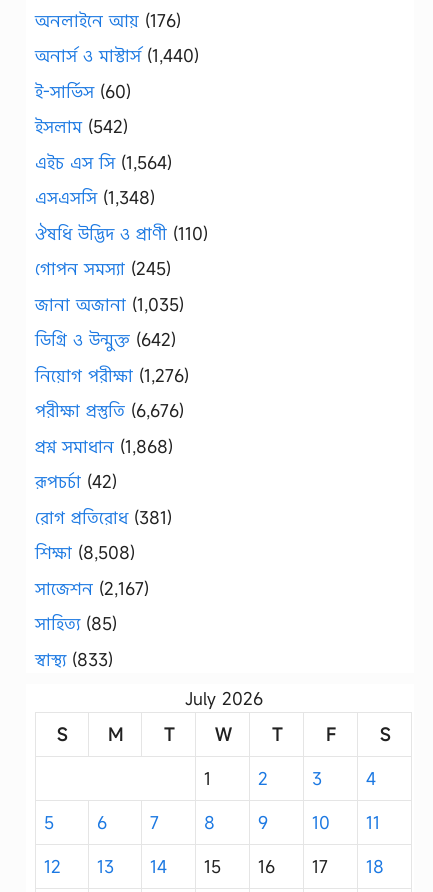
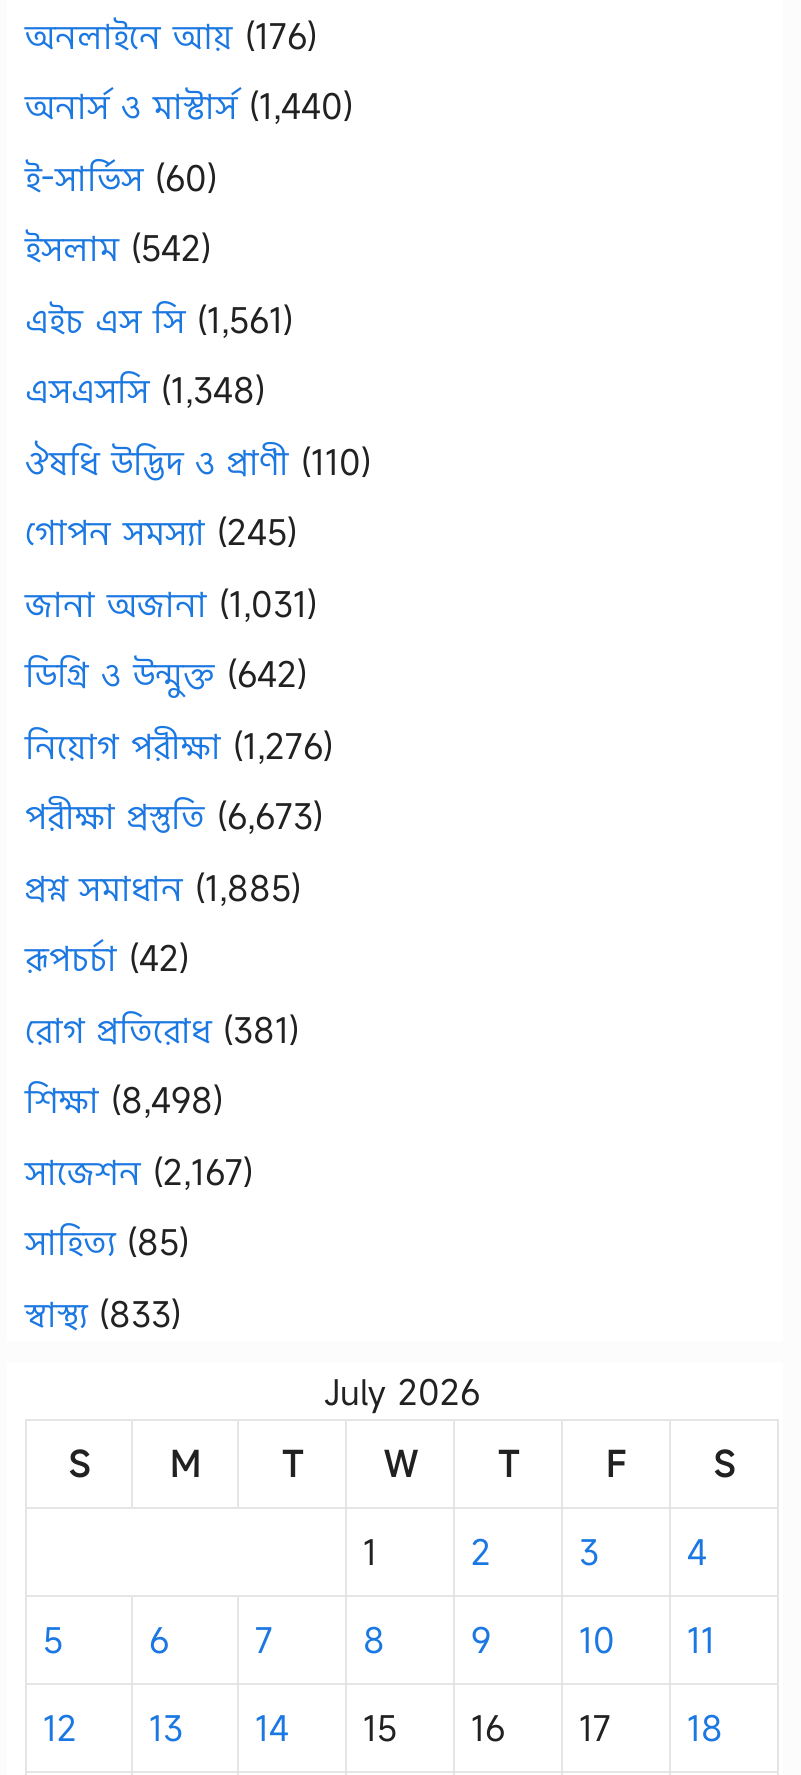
[35,150,172,173] এইচ এস সি (1,564) -> [25,296,293,342] এইচ এস সি (1,561)
[35,292,184,315] জানা অজানা (1,035) -> [25,580,317,626] জানা অজানা (1,031)
[35,399,184,422] পরীক্ষা প্রস্তুতি (6,676) -> [25,793,323,839] পরীক্ষা প্রস্তুতি (6,673)
[35,434,173,457] প্রশ্ন সমাধান (1,868) -> [25,864,301,910] প্রশ্ন সমাধান (1,885)
[35,541,135,564] শিক্ষা (8,508) -> [25,1077,223,1123] শিক্ষা (8,498)

